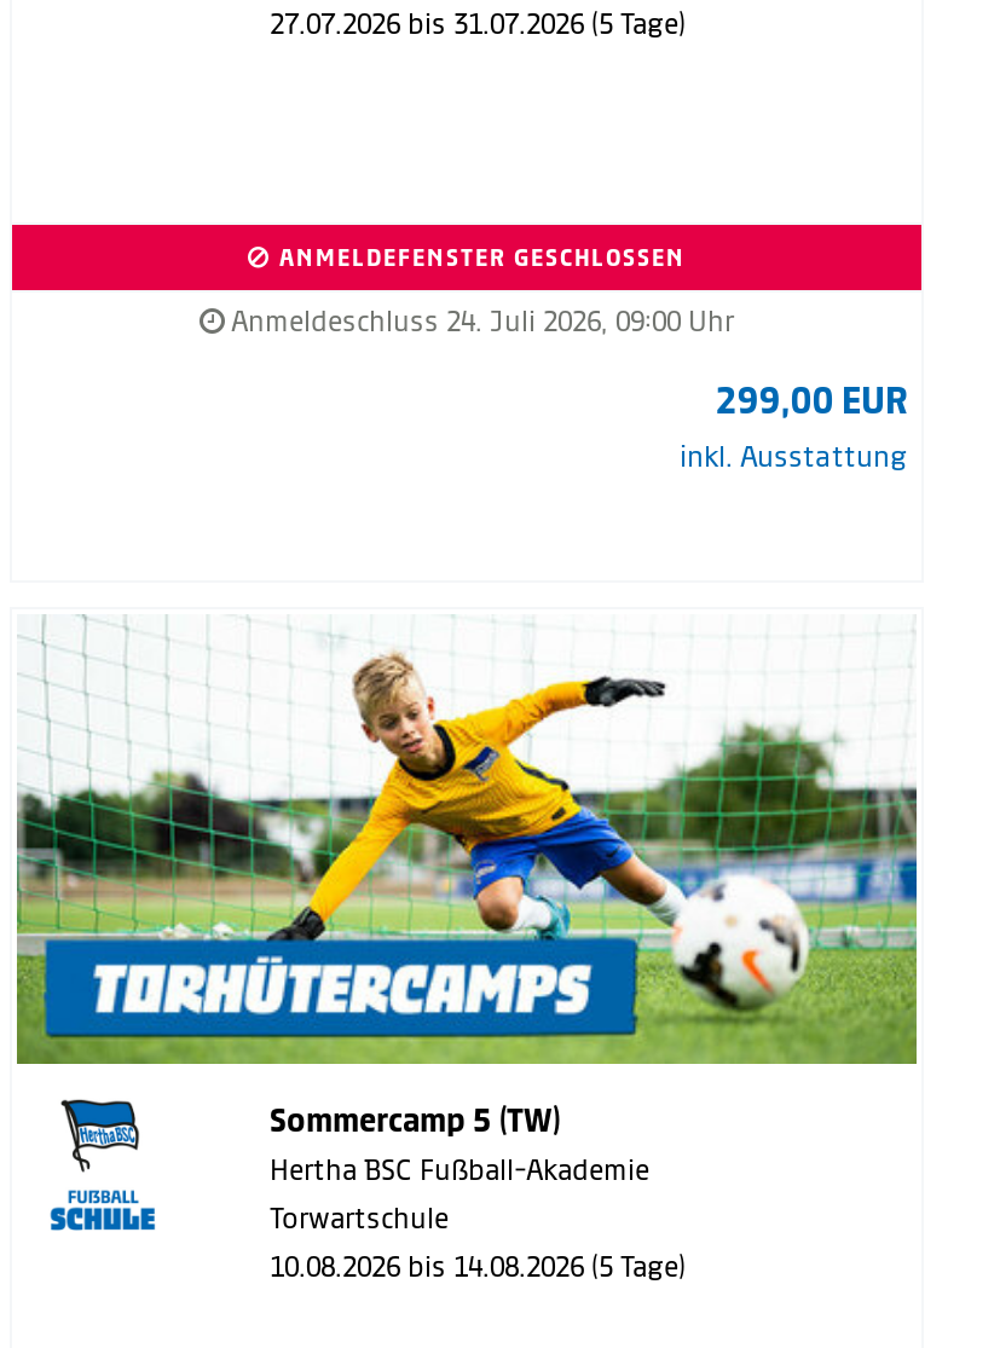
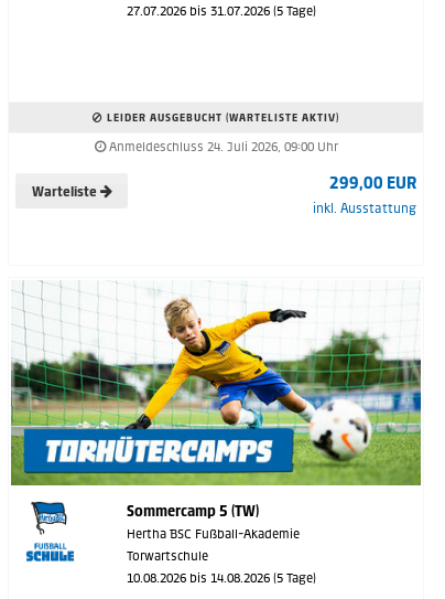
[272,245,686,274] ANMELDEFENSTER GESCHLOSSEN -> [104,112,339,125] LEIDER AUSGEBUCHT (WARTELISTE AKTIV)
none -> [32,183,100,200] Warteliste

